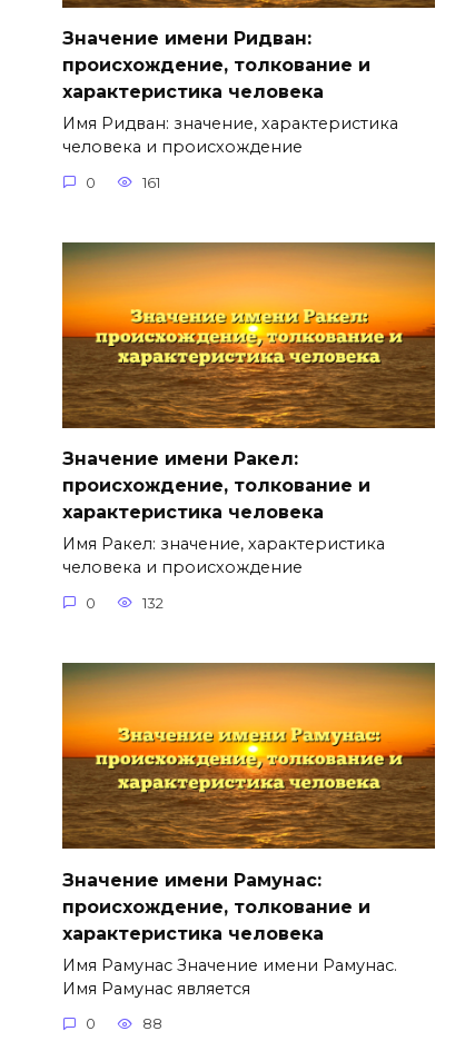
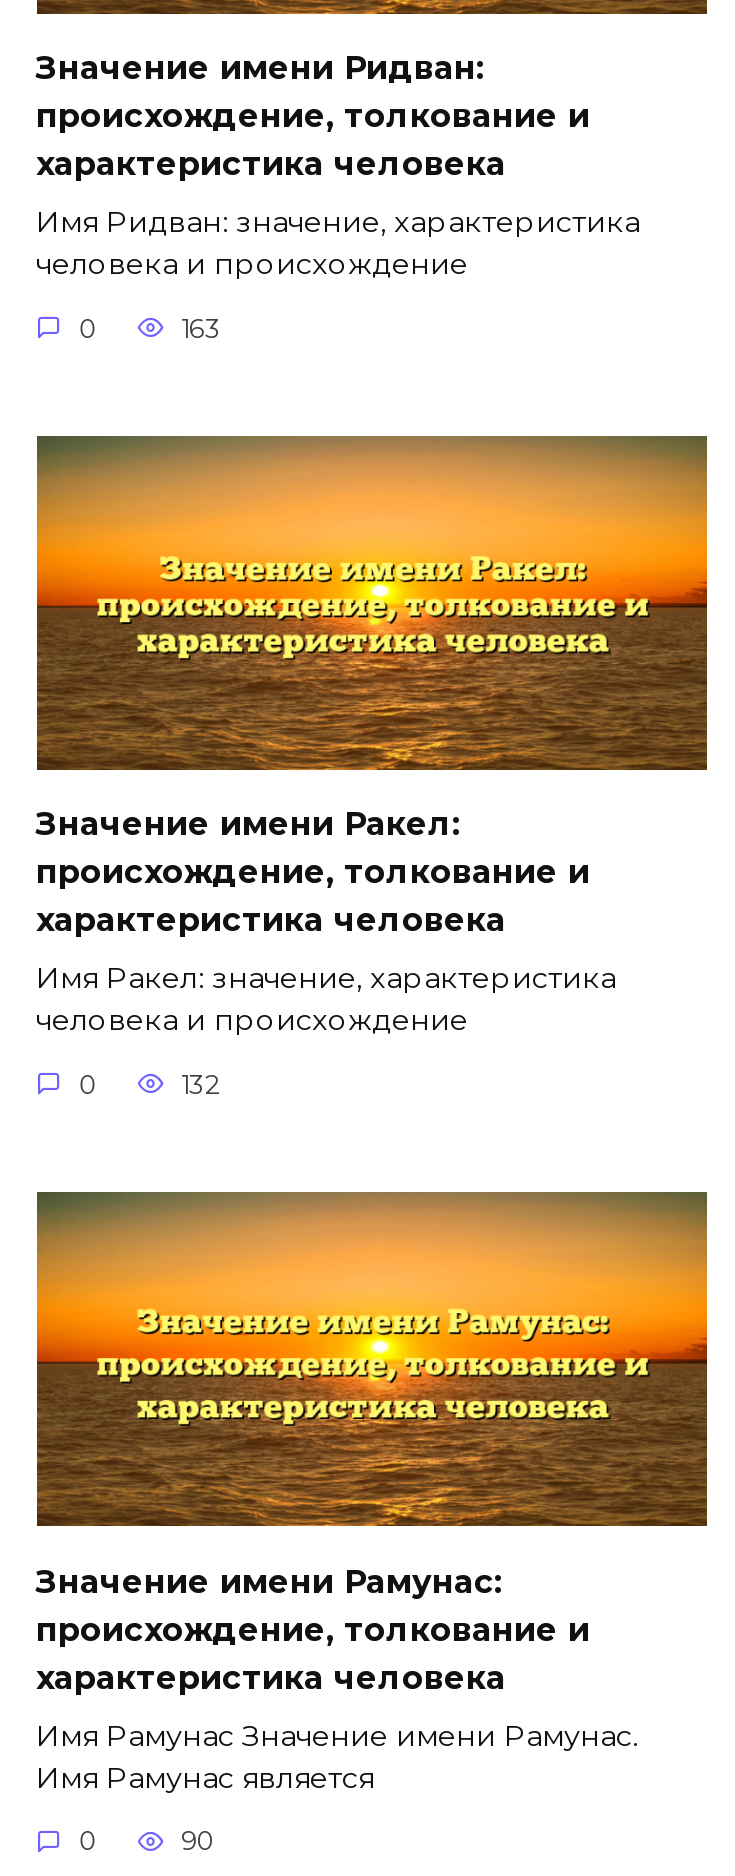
[142,174,160,191] 161 -> [181,313,221,343] 163
[142,1016,162,1032] 88 -> [181,1826,215,1856] 90

